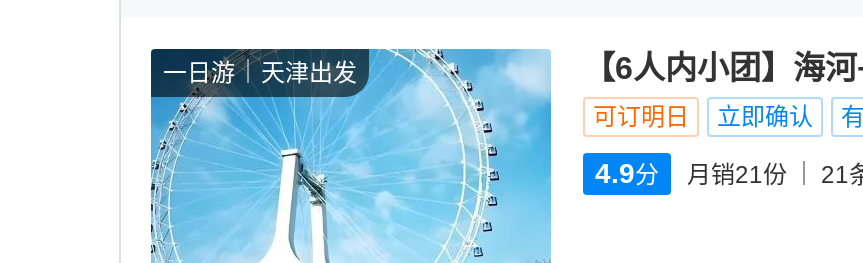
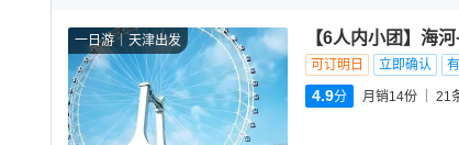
[687,161,787,189] 月销21份 -> [362,89,417,104] 月销14份

